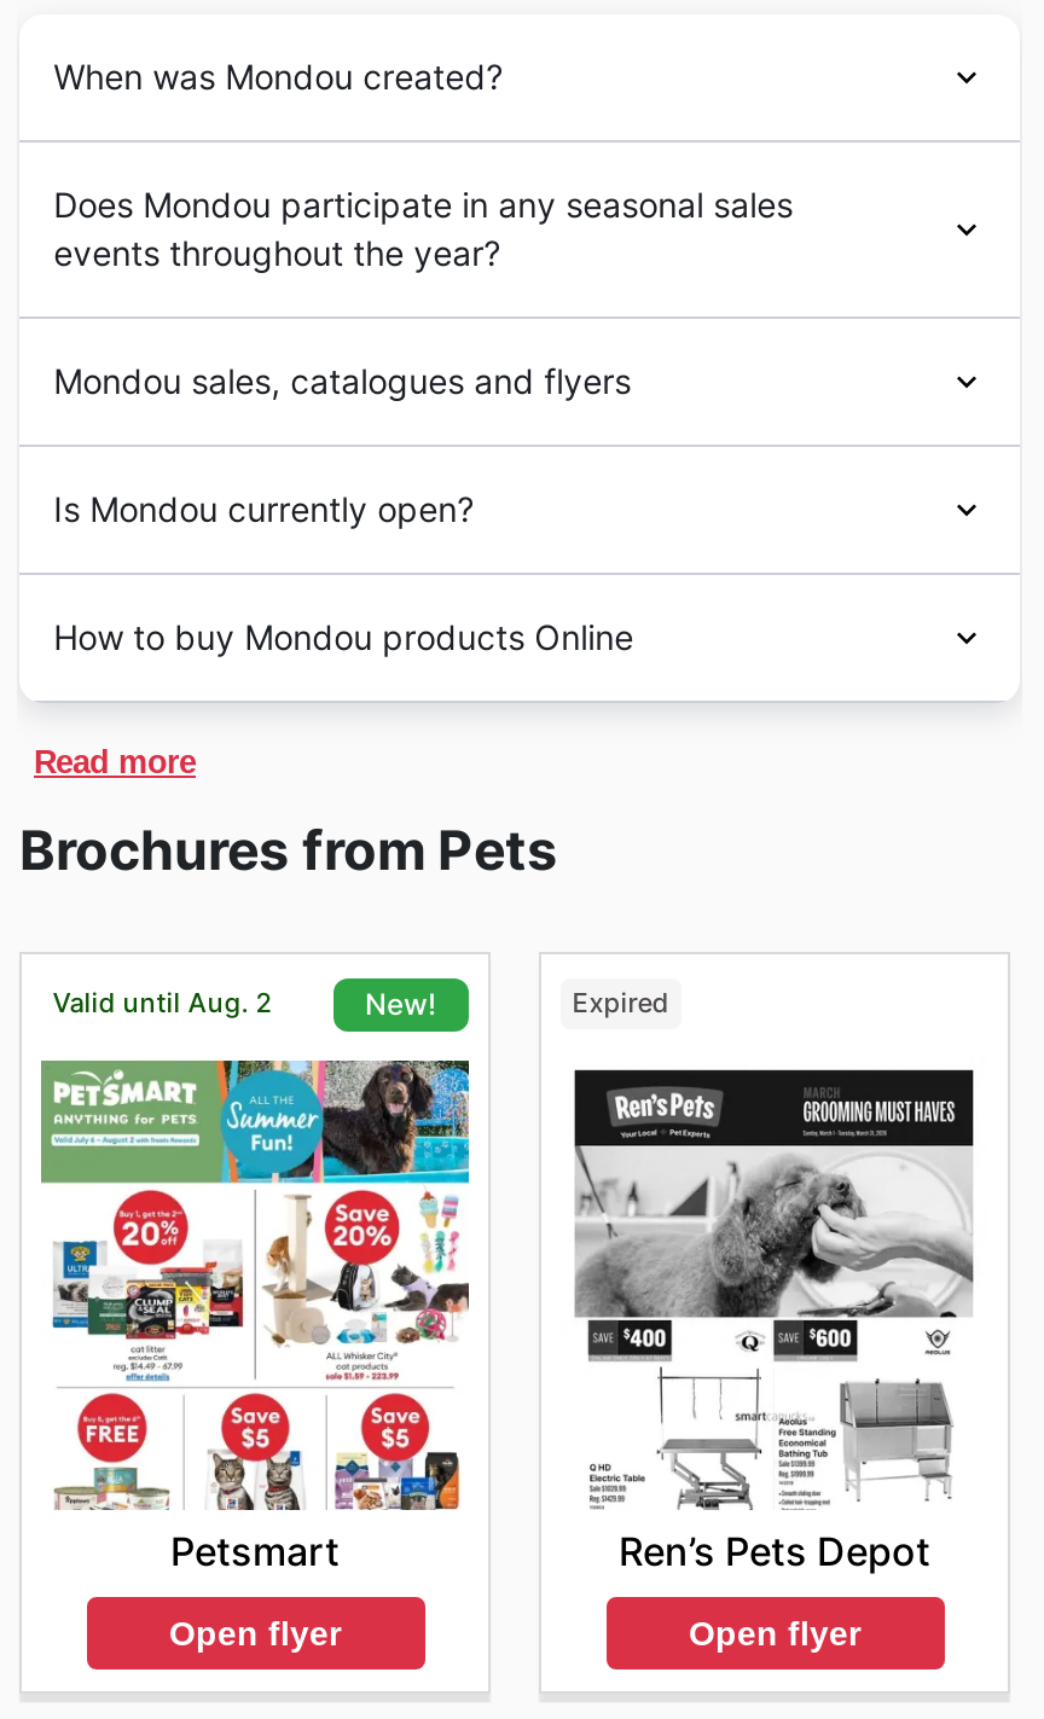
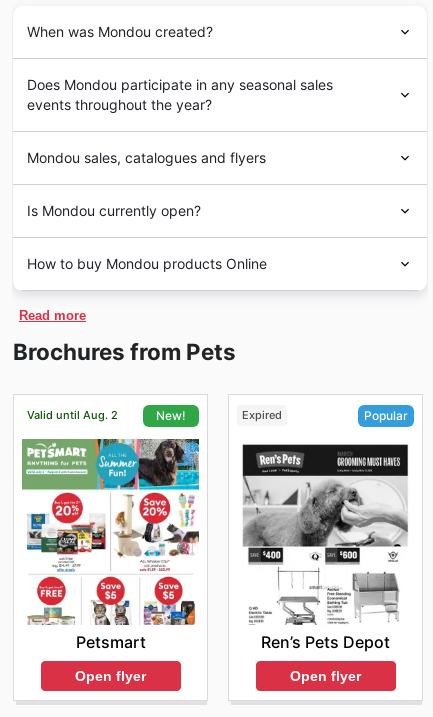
none -> [364,408,408,423] Popular

